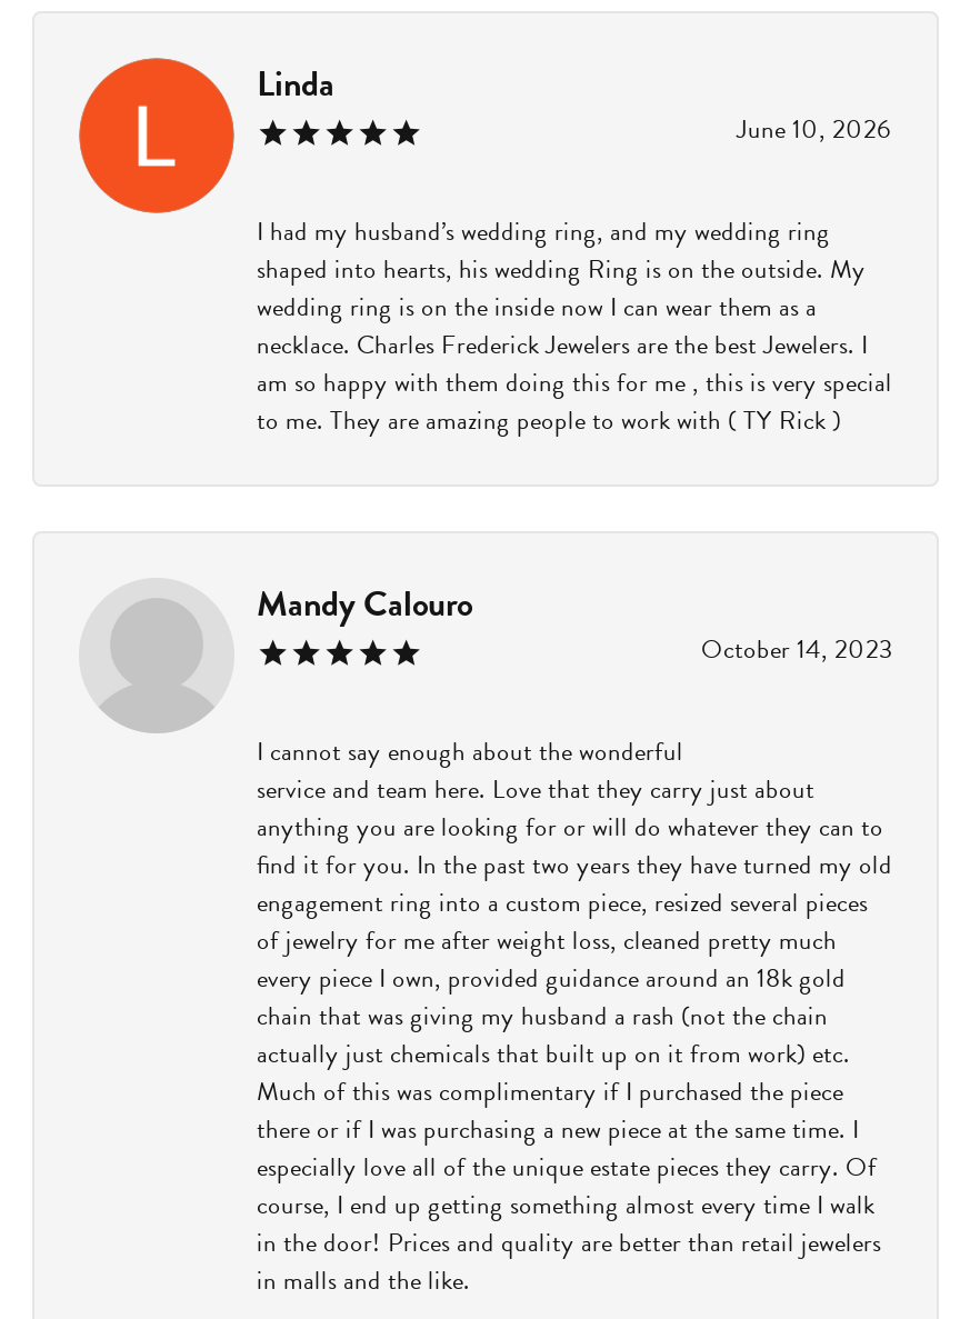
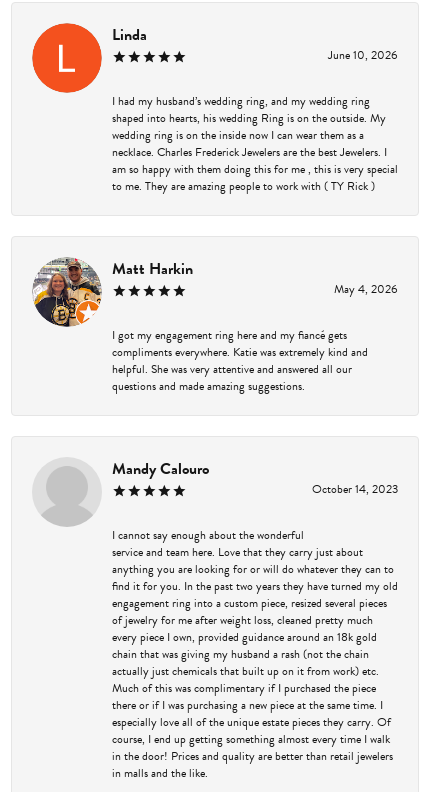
none -> [33,257,398,395] [image] | Matt Harkin | May 4, 2026 | I got my engagement ring here and my fiancé gets | compliments everywhere. Katie was extremely kind and | helpful. She was very attentive and answered all our | questions and made amazing suggestions.

